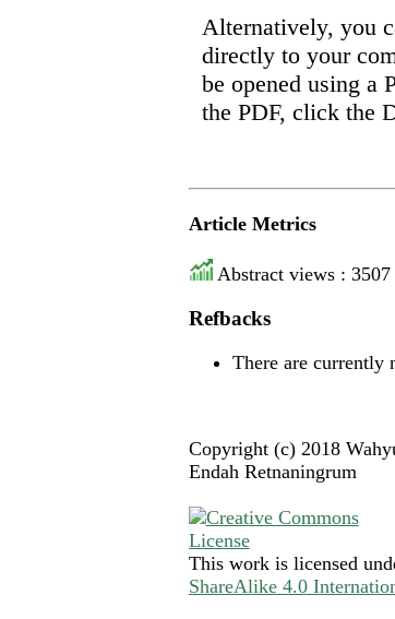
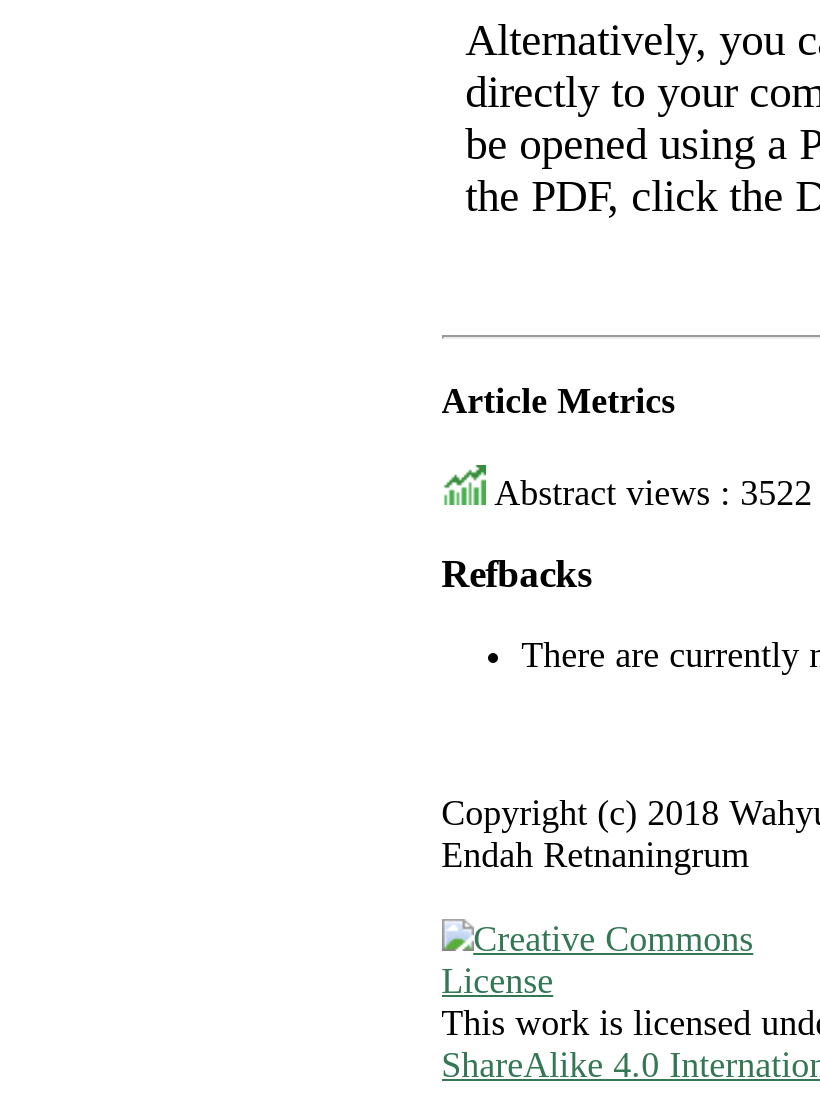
[213,264,391,285] Abstract views : 3507 -> [486,474,812,514] Abstract views : 3522

